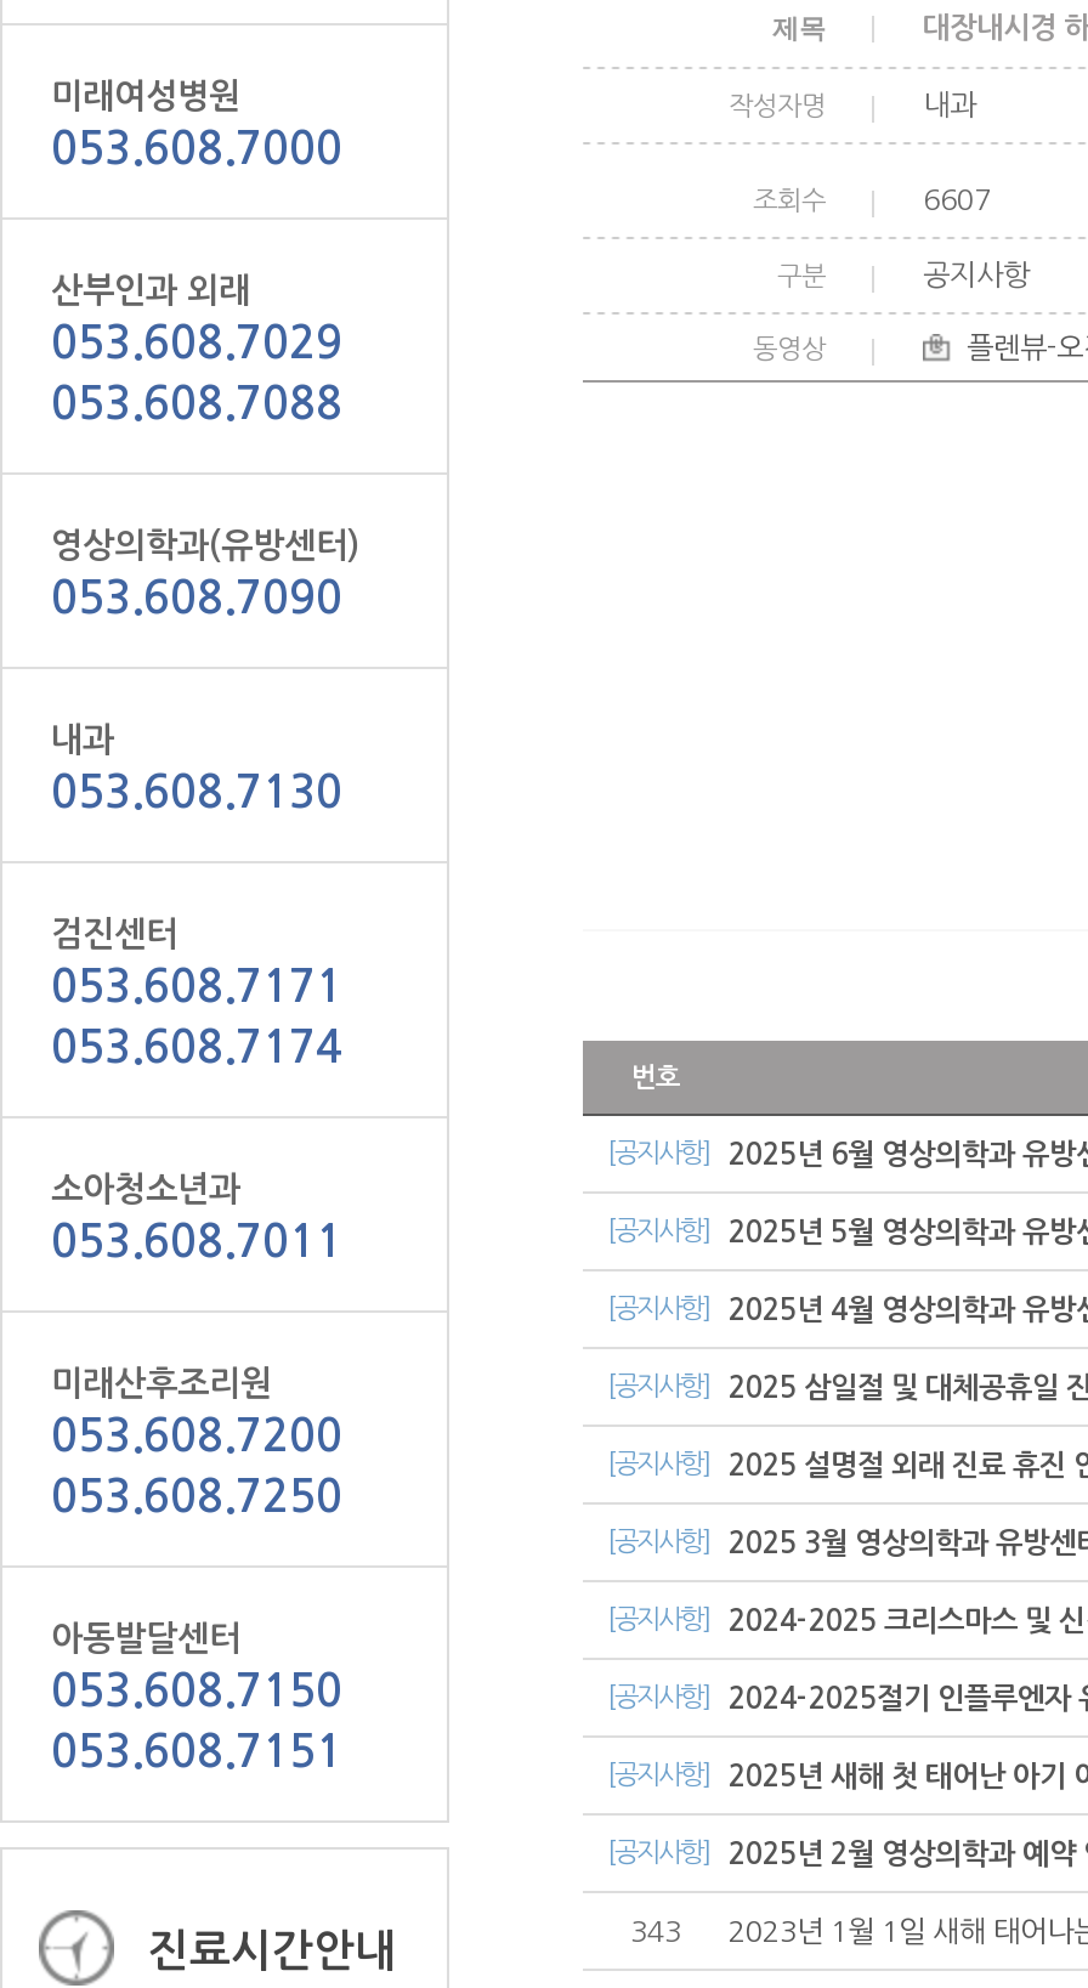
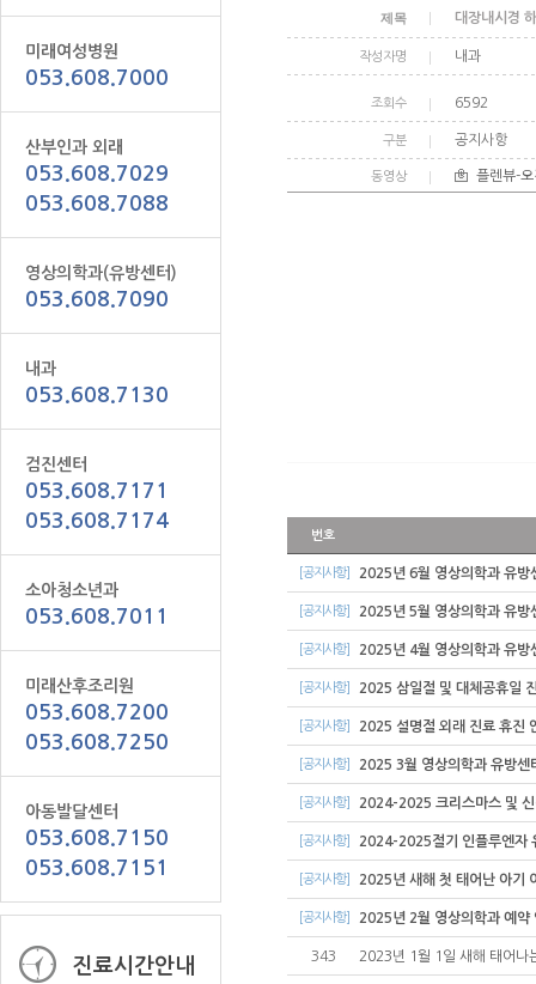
[923,186,991,215] 6607 -> [455,96,488,110] 6592

